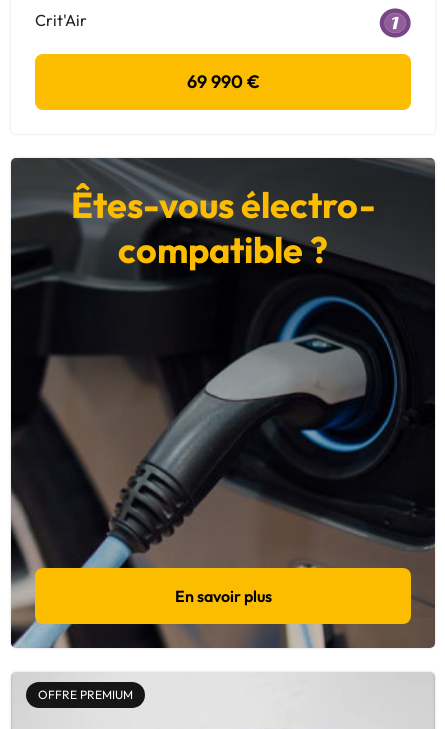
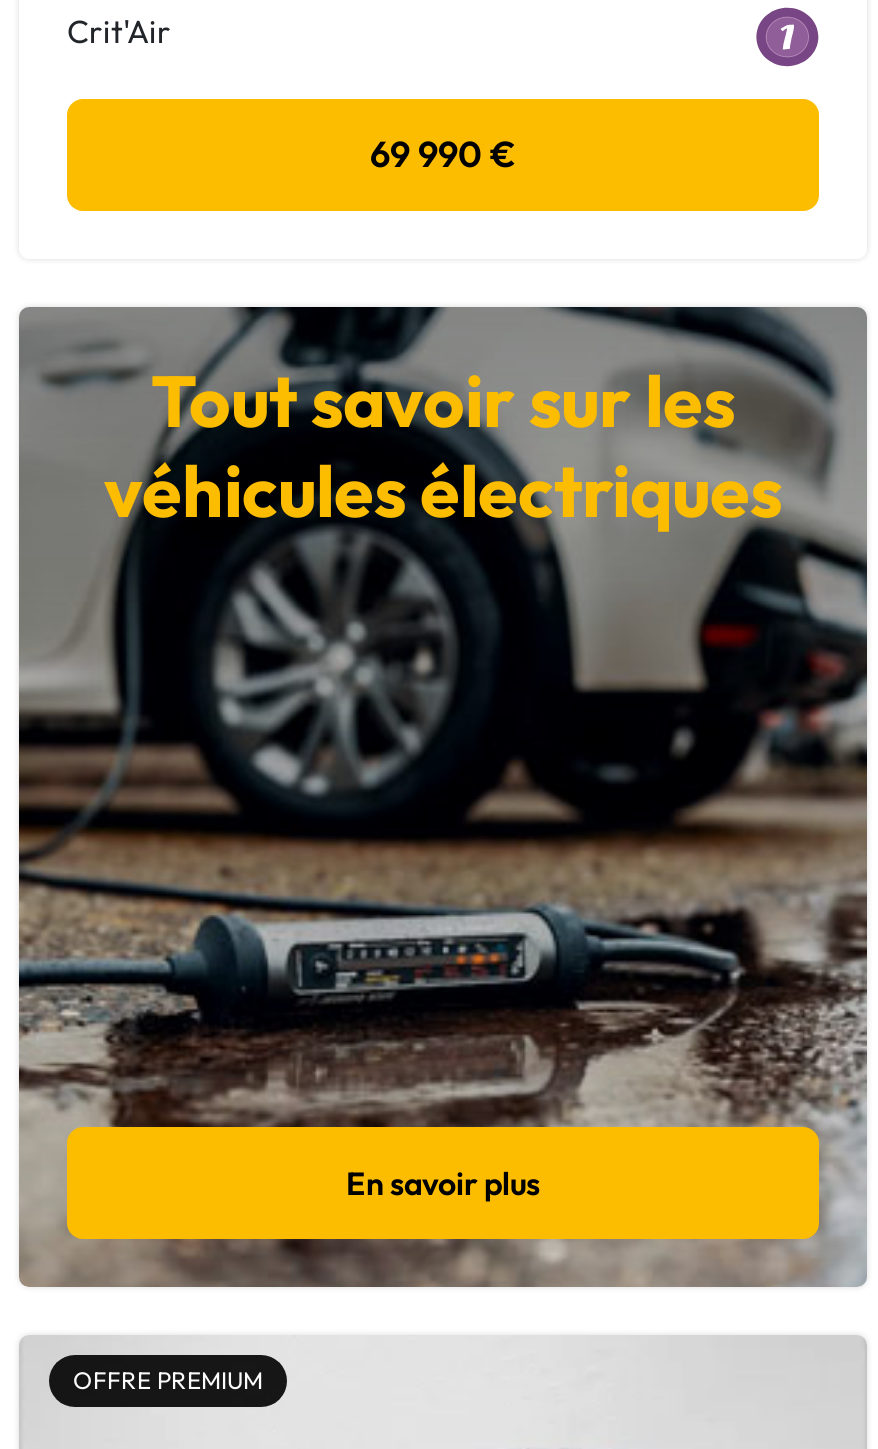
[10,158,436,648] [image] | Êtes-vous électro- | compatible ? -> [17,307,869,1287] [image] | Tout savoir sur les | véhicules électriques

